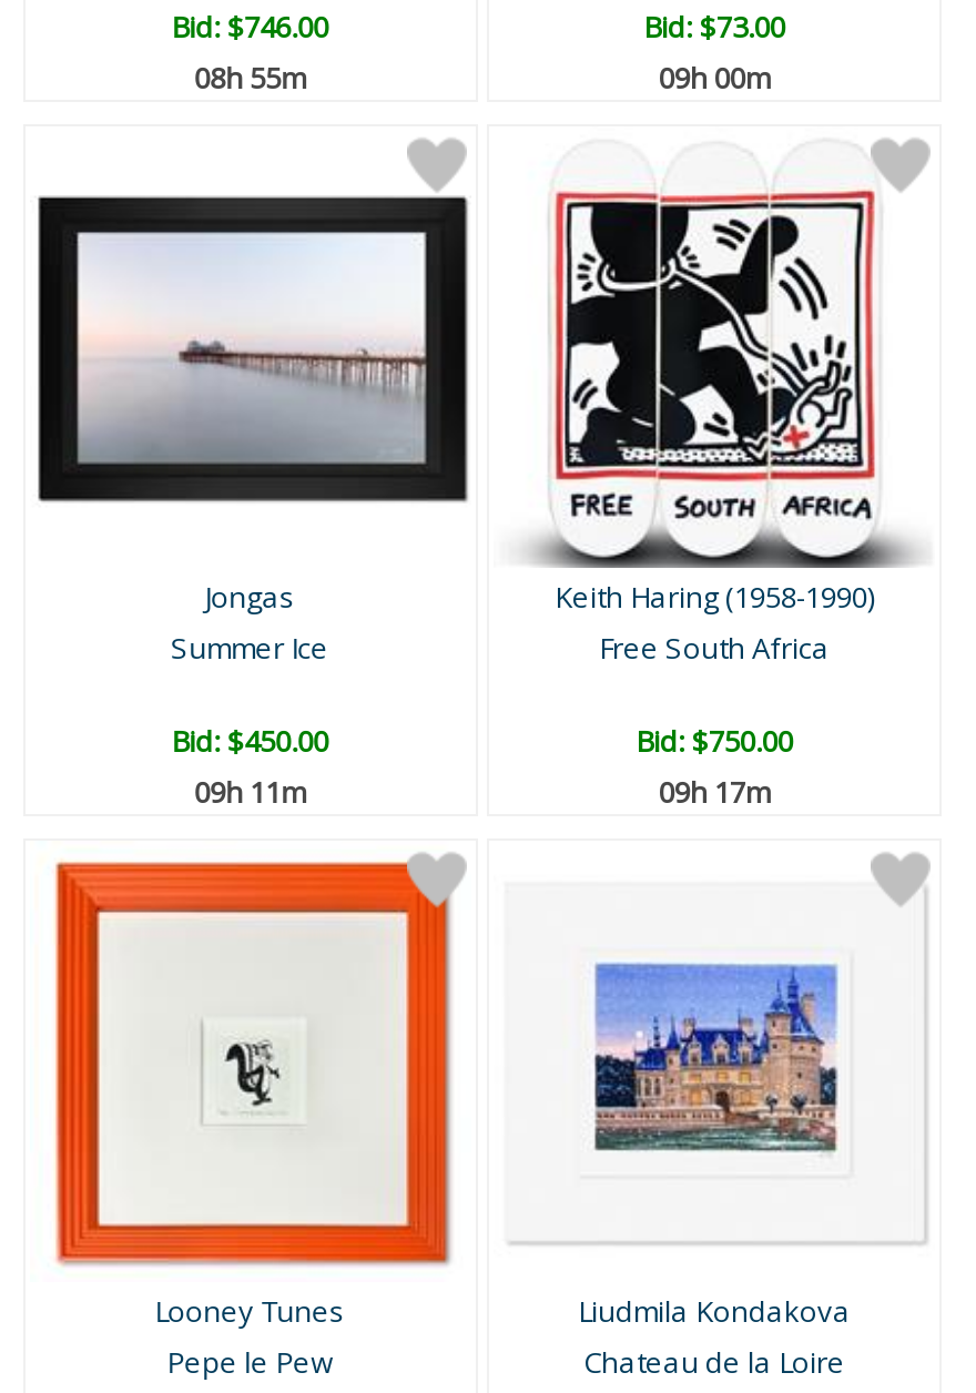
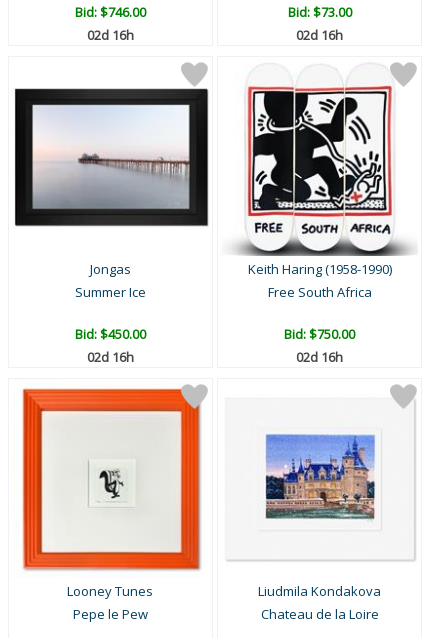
[194,58,305,98] 08h 55m -> [87,26,134,44] 02d 16h
[659,58,770,98] 09h 00m -> [296,26,343,44] 02d 16h
[194,773,305,813] 09h 11m -> [87,348,134,366] 02d 16h
[659,773,770,813] 09h 17m -> [296,348,343,366] 02d 16h

